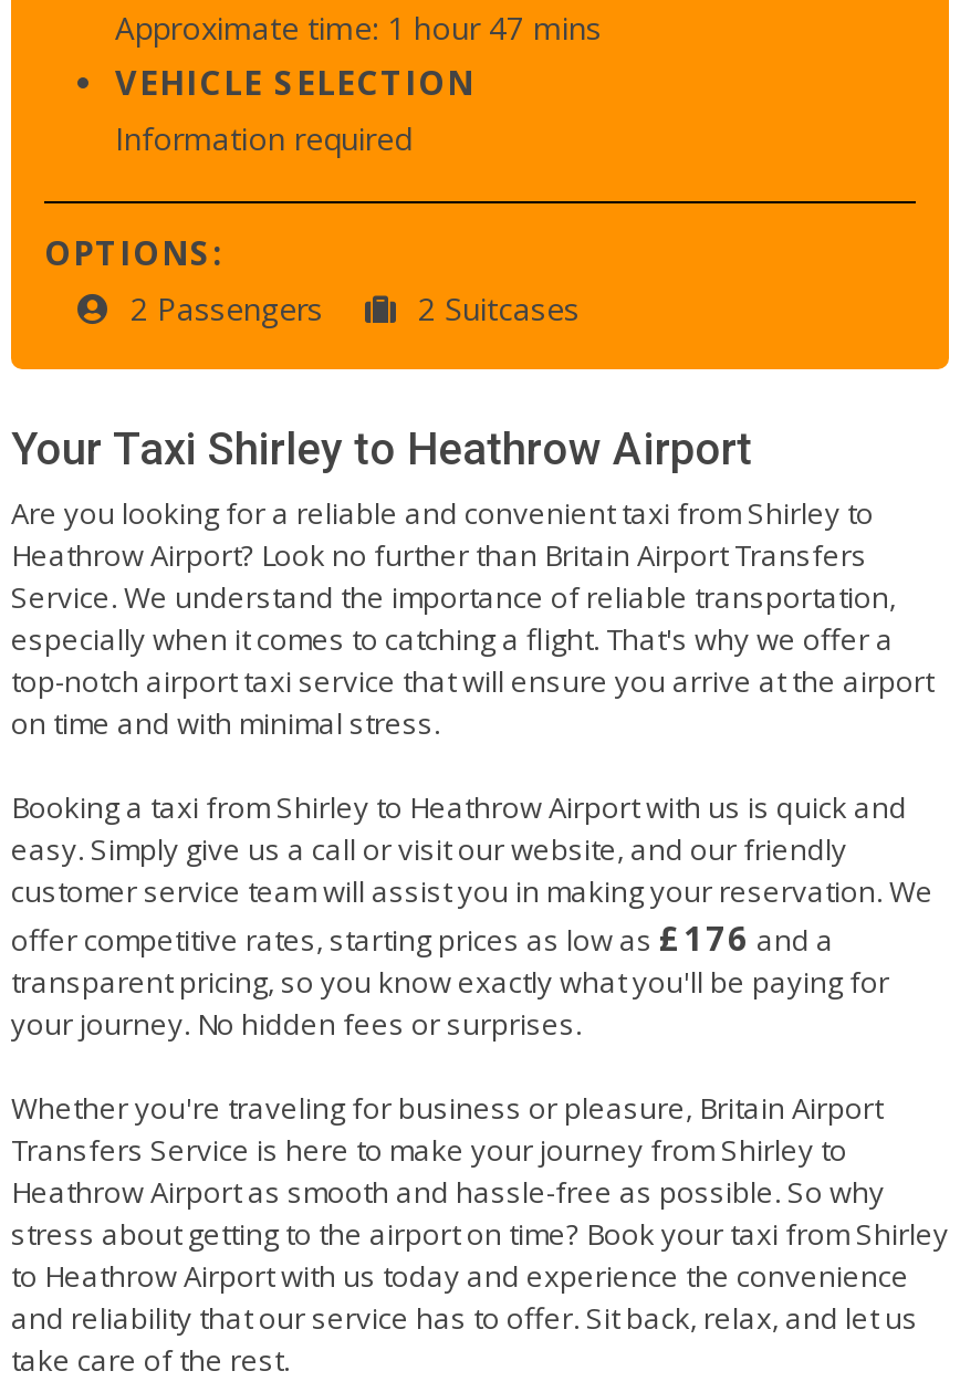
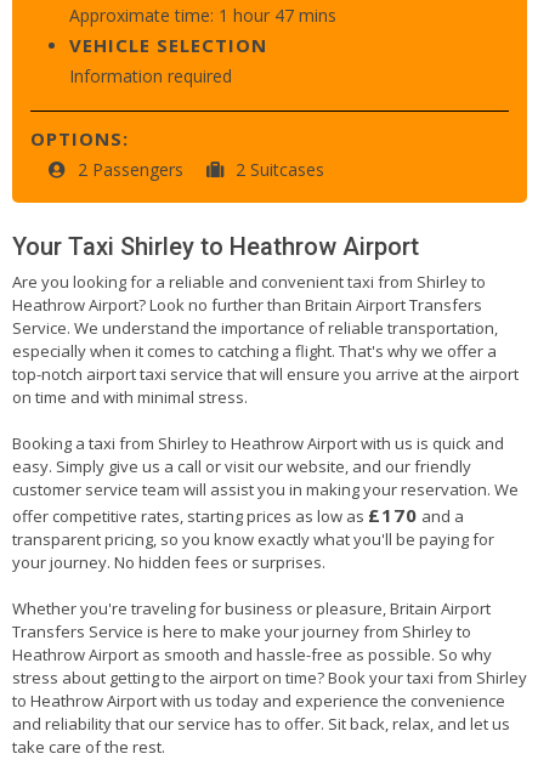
[11,915,834,959] offer competitive rates, starting prices as low as £176 and a -> [12,503,464,527] offer competitive rates, starting prices as low as £170 and a

